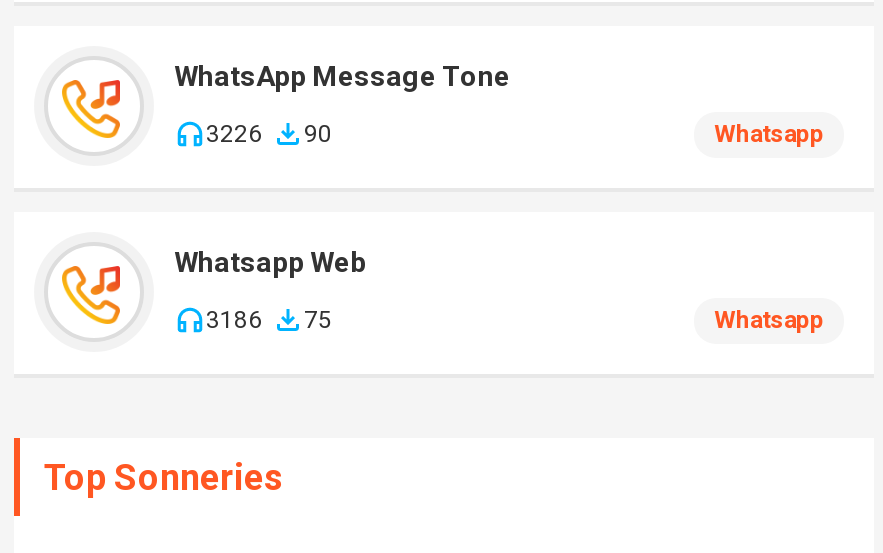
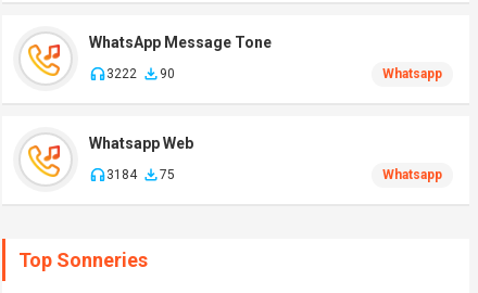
[206,120,332,148] 3226 90 -> [106,66,175,81] 3222 90
[206,306,332,334] 3186 75 -> [106,167,175,182] 3184 75

